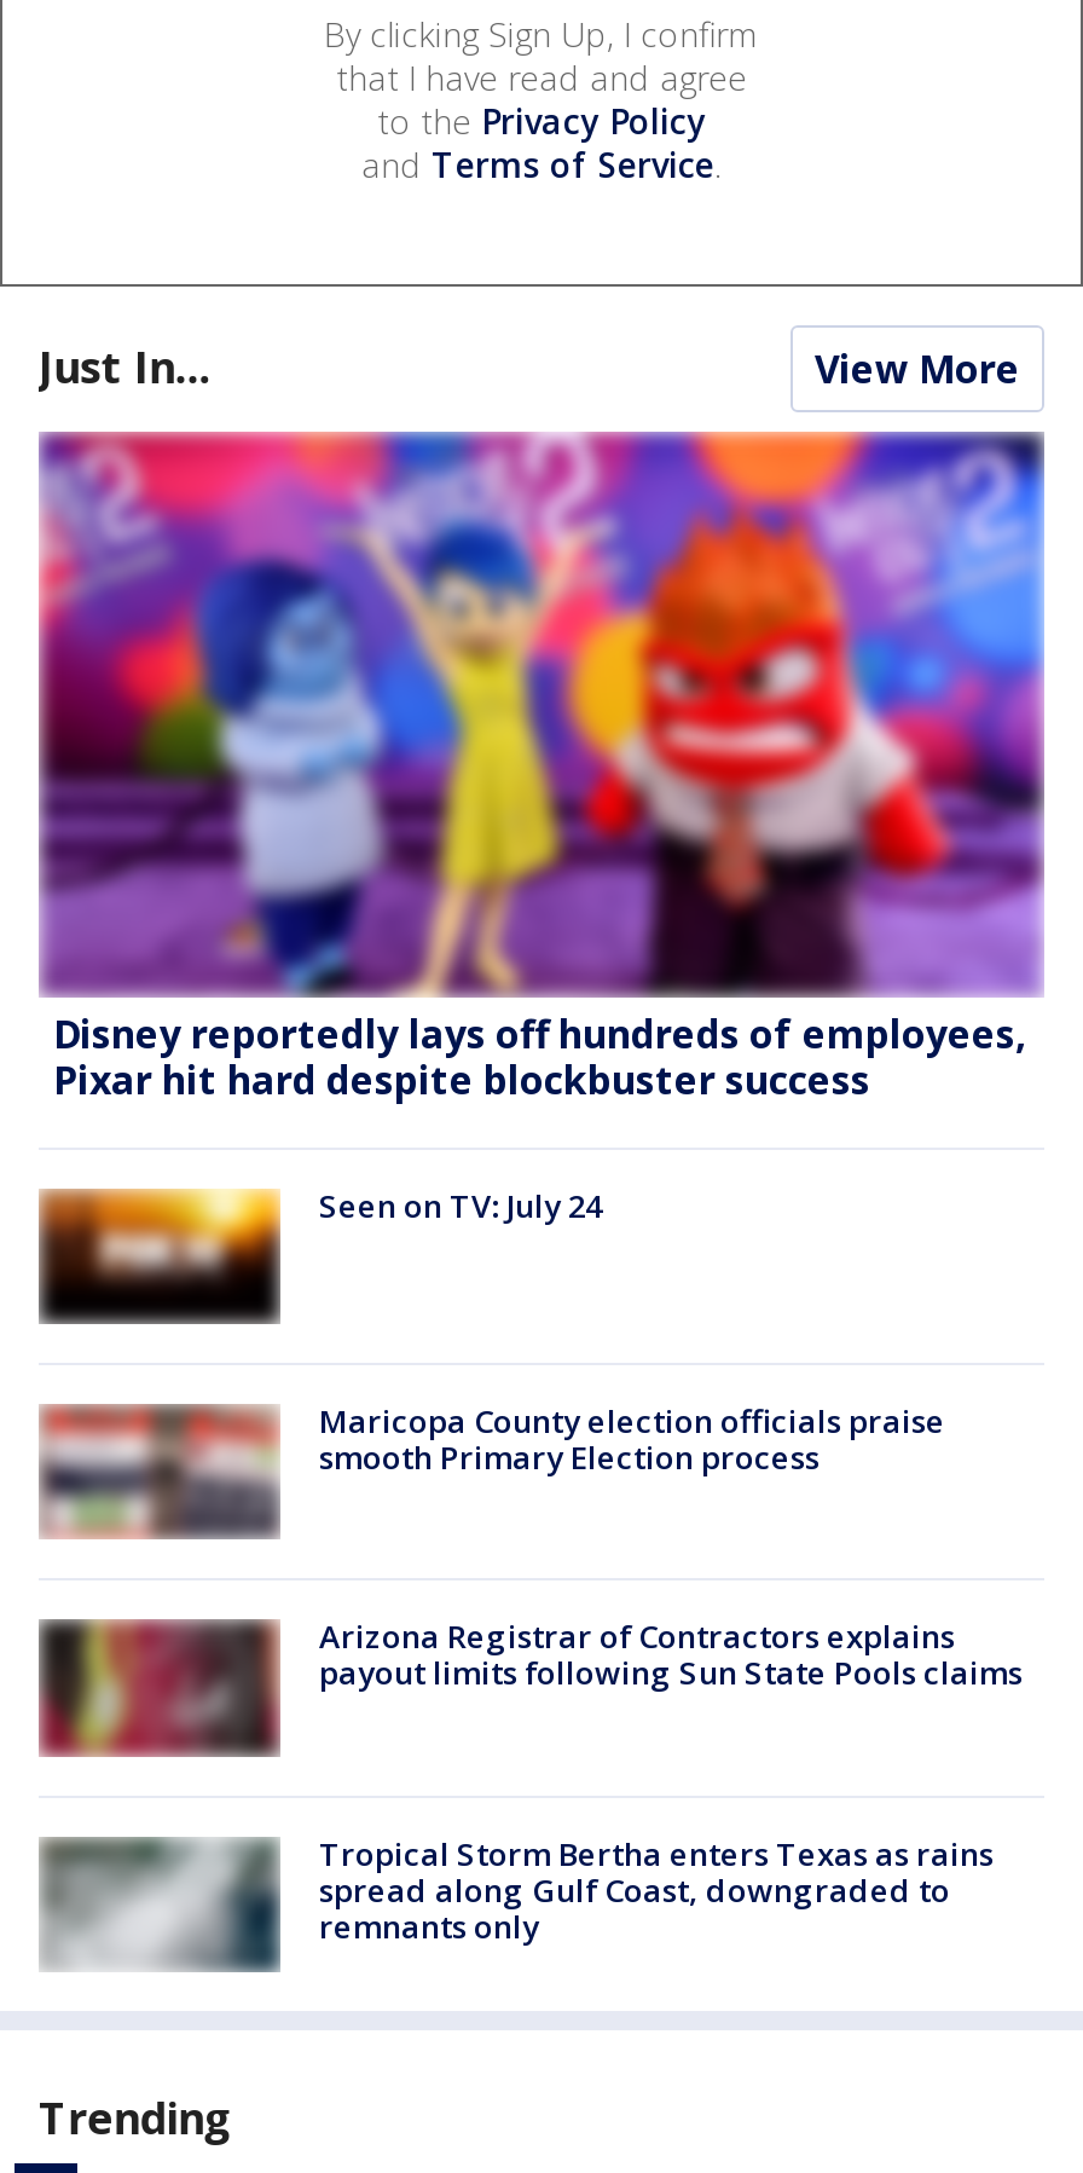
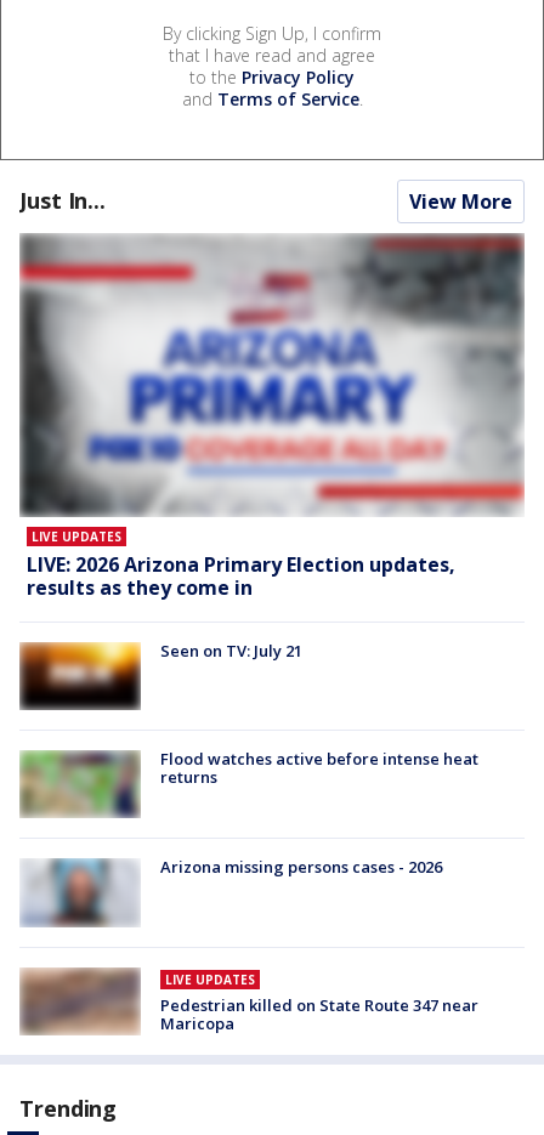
[39,432,1044,1106] [image] | Disney reportedly lays off hundreds of employees, | Pixar hit hard despite blockbuster success -> [19,232,526,601] [image] | LIVE UPDATES | LIVE: 2026 Arizona Primary Election updates, | results as they come in
[319,1183,602,1227] Seen on TV: July 24 -> [160,639,302,661] Seen on TV: July 21
[39,1399,945,1539] [image] | Maricopa County election officials praise | smooth Primary Election process -> [19,748,478,817] [image] | Flood watches active before intense heat | returns
[39,1615,1023,1757] [image] | Arizona Registrar of Contractors explains | payout limits following Sun State Pools claims -> [21,856,442,927] [image] | Arizona missing persons cases - 2026
[41,1831,994,1972] [image] | Tropical Storm Bertha enters Texas as rains | spread along Gulf Coast, downgraded to | remnants only -> [21,969,478,1035] [image] | LIVE UPDATES | Pedestrian killed on State Route 347 near | Maricopa

